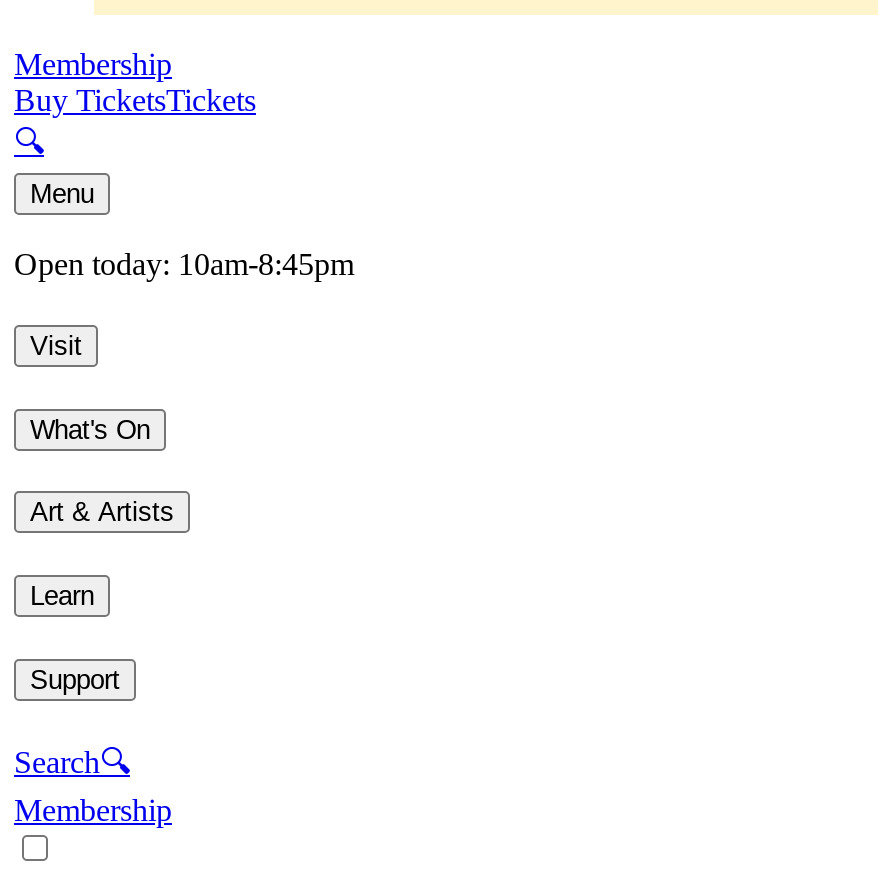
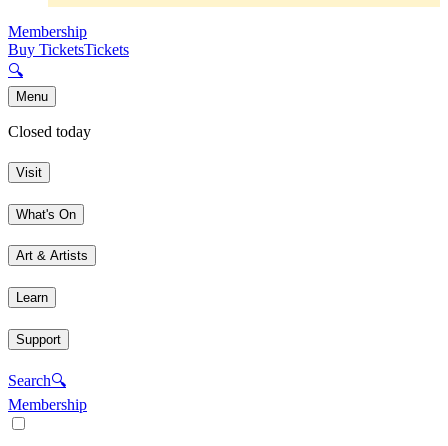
[14,248,354,282] Open today: 10am-8:45pm -> [8,123,91,140] Closed today

